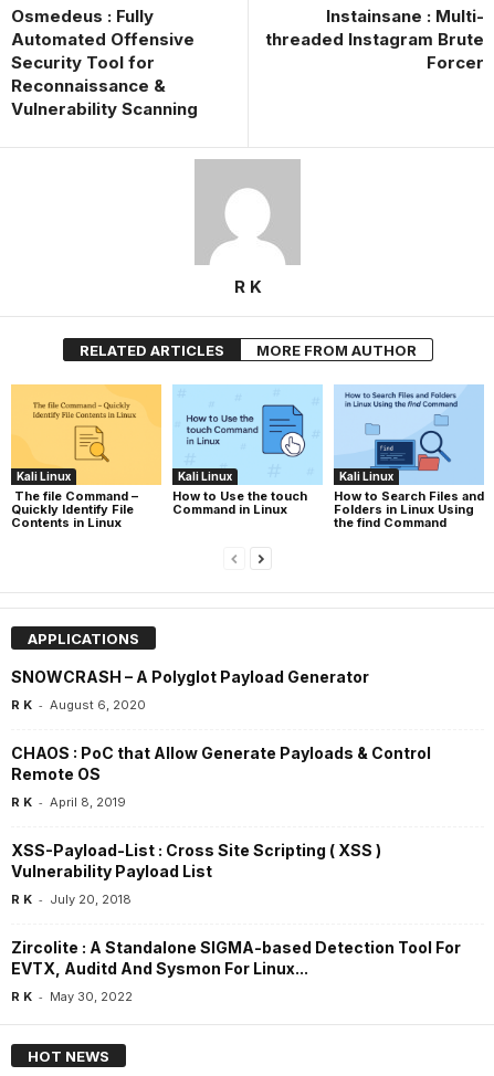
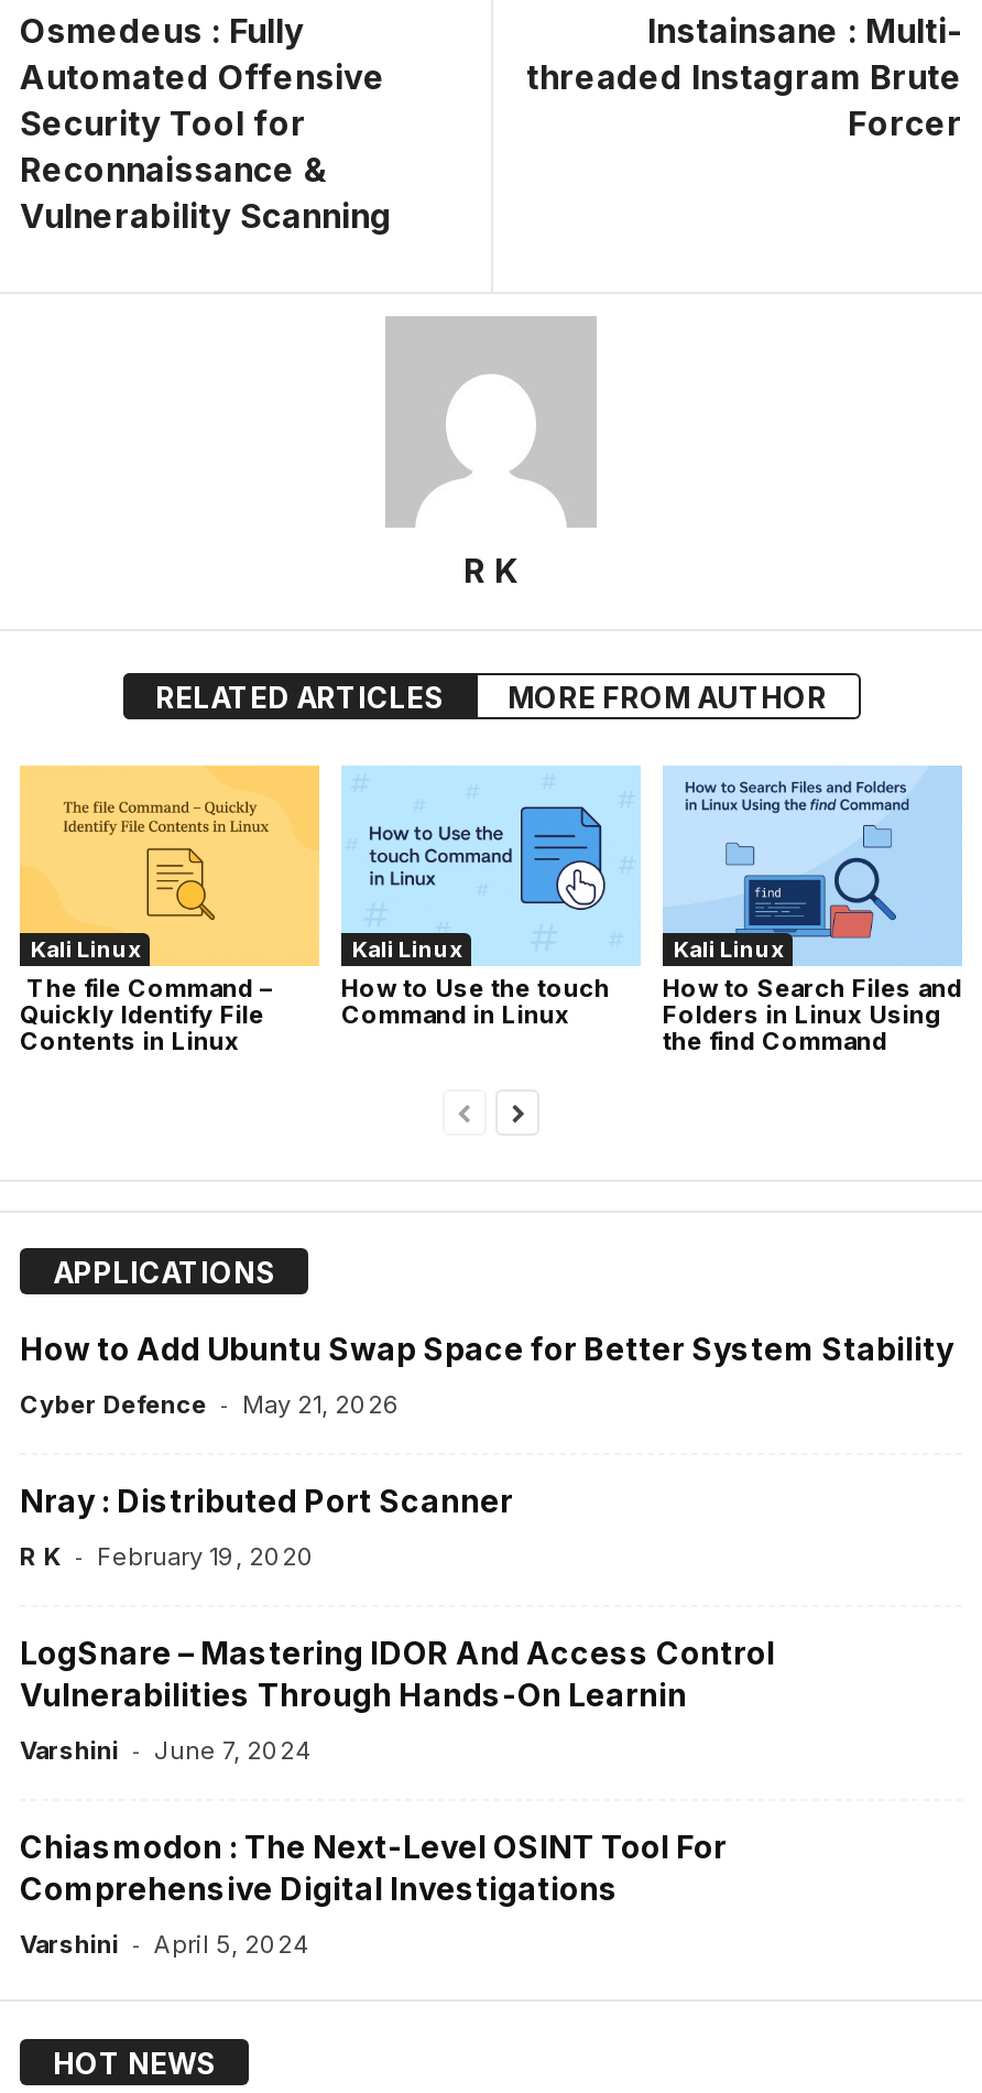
[11,667,369,686] SNOWCRASH – A Polyglot Payload Generator -> [20,1330,953,1367] How to Add Ubuntu Swap Space for Better System Stability
[11,696,146,713] R K - August 6, 2020 -> [20,1387,401,1420] Cyber Defence - May 21, 2026
[11,744,431,783] CHAOS : PoC that Allow Generate Payloads & Control | Remote OS -> [20,1482,513,1519] Nray : Distributed Port Scanner
[11,793,126,810] R K - April 8, 2019 -> [20,1539,315,1572] R K - February 19, 2020
[11,841,381,881] XSS-Payload-List : Cross Site Scripting ( XSS ) | Vulnerability Payload List -> [20,1634,775,1713] LogSnare – Mastering IDOR And Access Control | Vulnerabilities Through Hands-On Learnin
[11,891,132,907] R K - July 20, 2018 -> [20,1733,313,1766] Varshini - June 7, 2024
[11,938,461,978] Zircolite : A Standalone SIGMA-based Detection Tool For | EVTX, Auditd And Sysmon For Linux... -> [20,1828,727,1907] Chiasmodon : The Next-Level OSINT Tool For | Comprehensive Digital Investigations
[11,988,133,1004] R K - May 30, 2022 -> [20,1927,310,1960] Varshini - April 5, 2024

